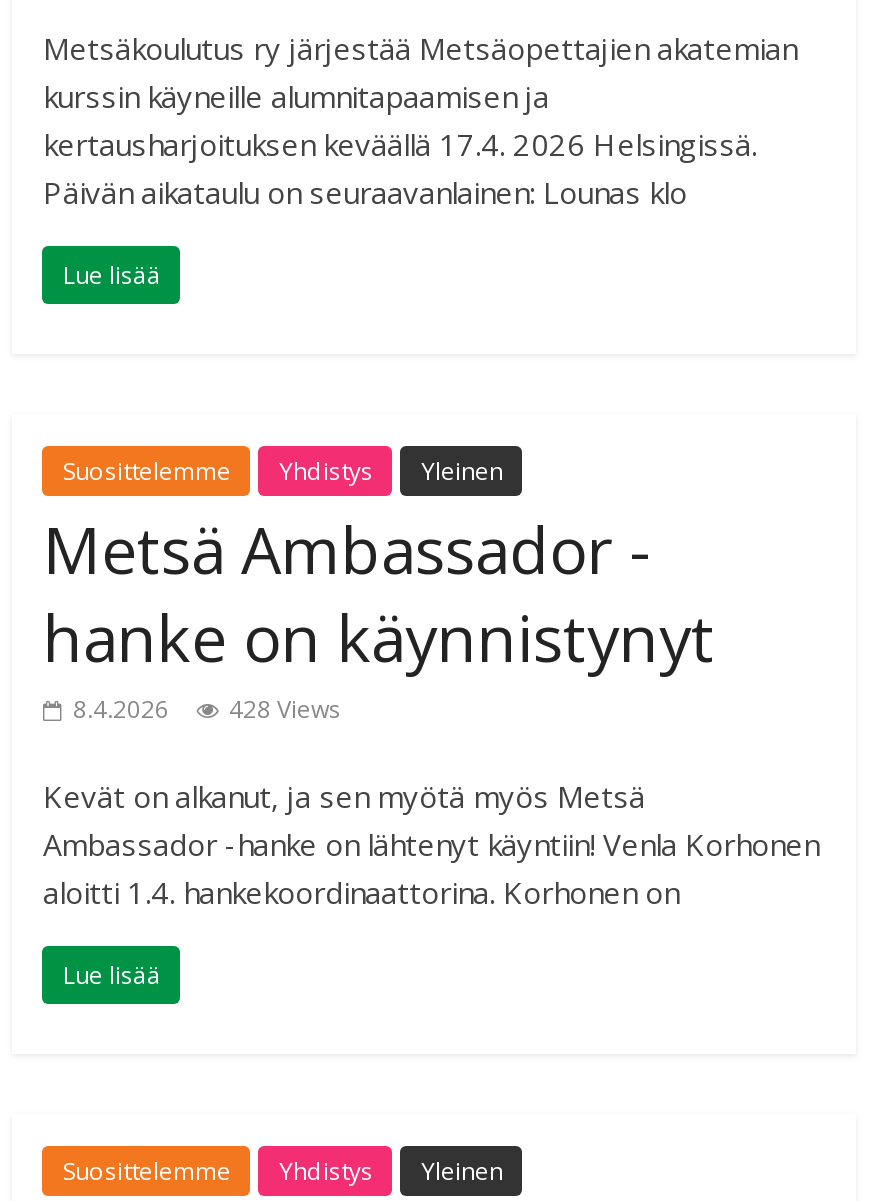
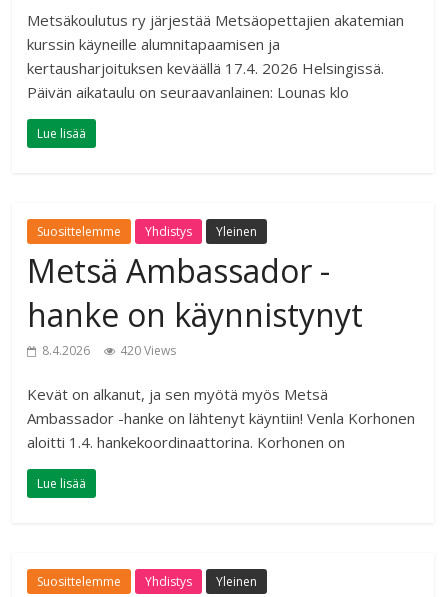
[73,692,341,726] 8.4.2026 428 Views -> [42,342,176,359] 8.4.2026 420 Views

